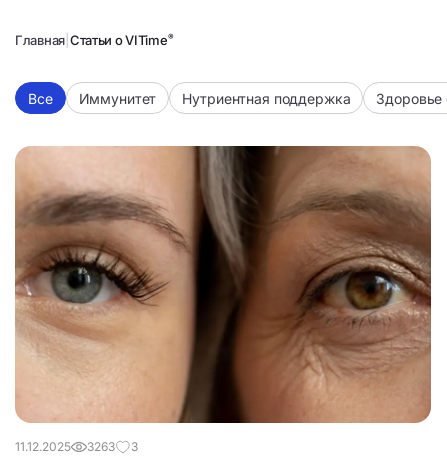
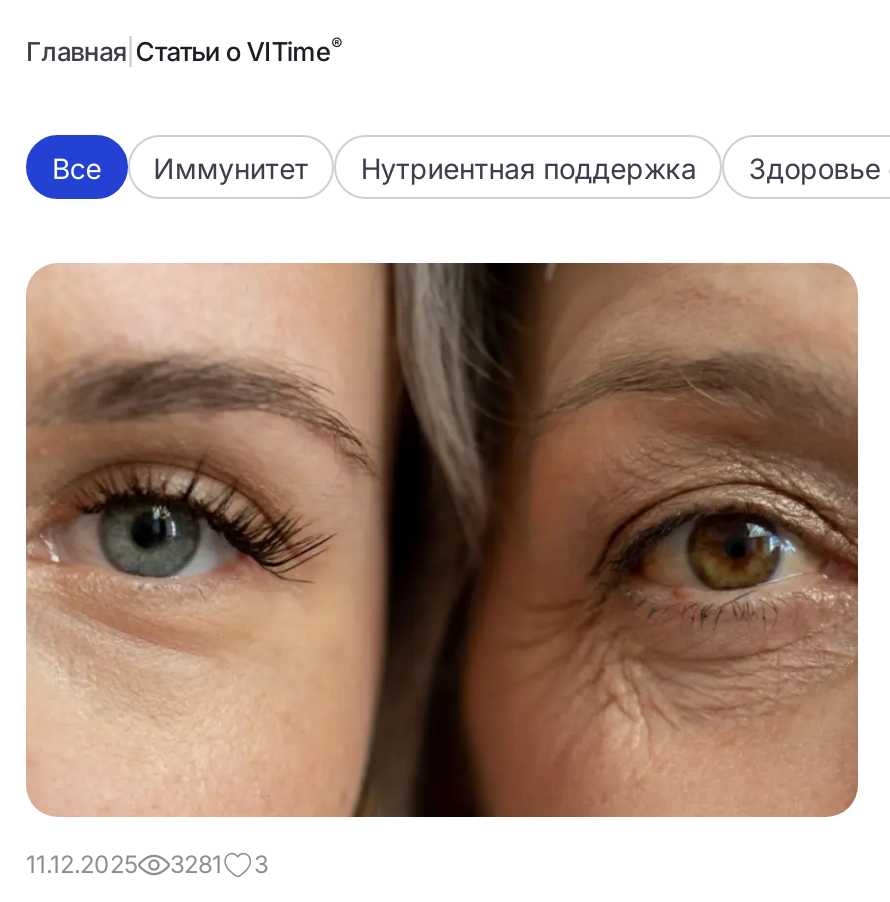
[15,439,138,454] 11.12.2025 3263 3 -> [26,850,268,880] 11.12.2025 3281 3

